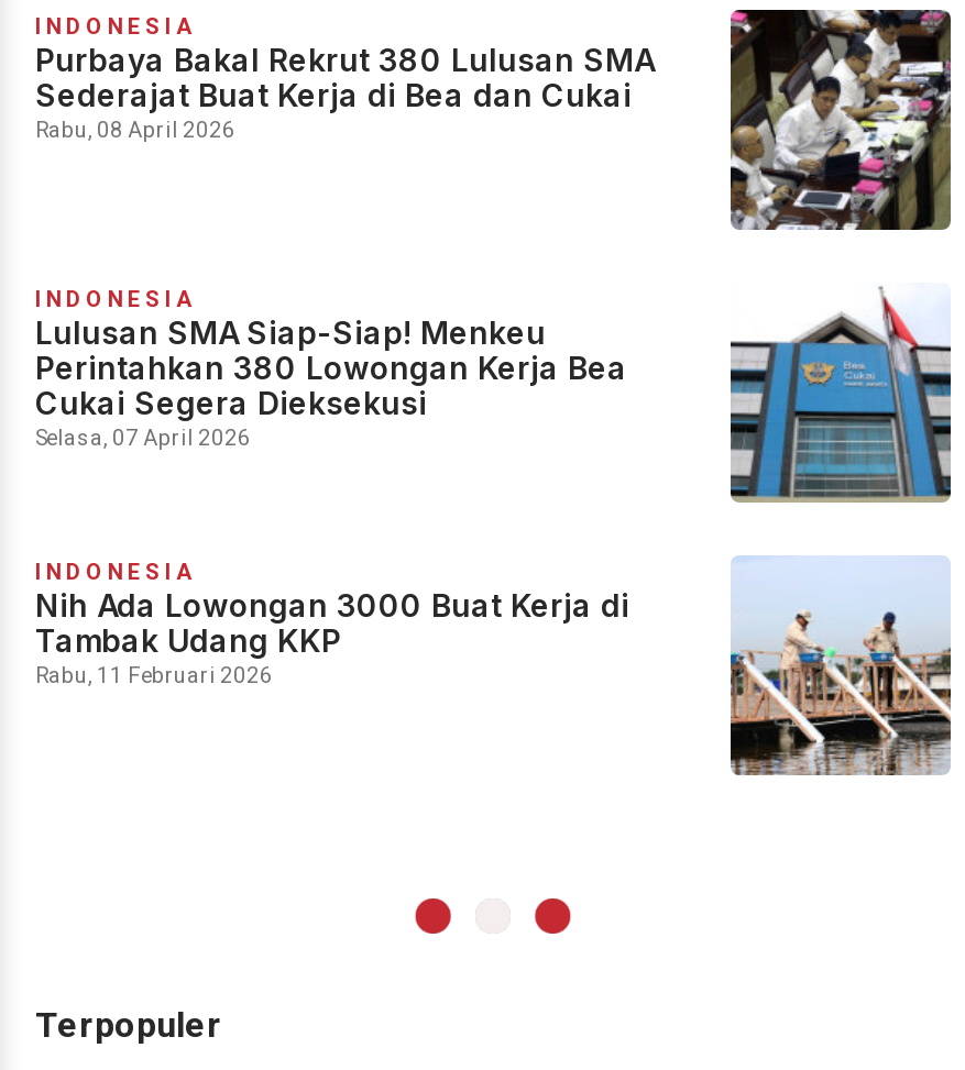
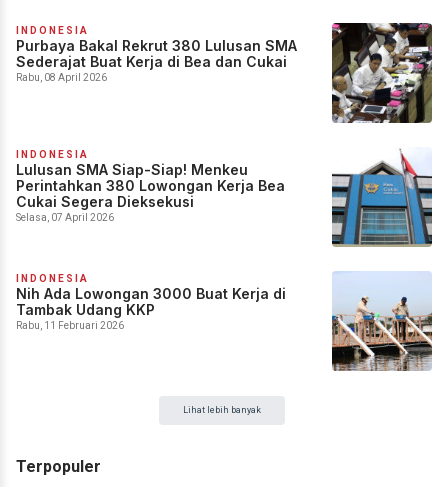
none -> [183,405,261,415] Lihat lebih banyak

